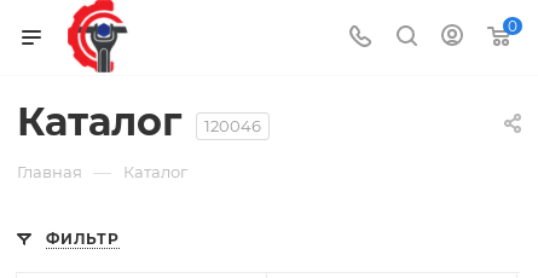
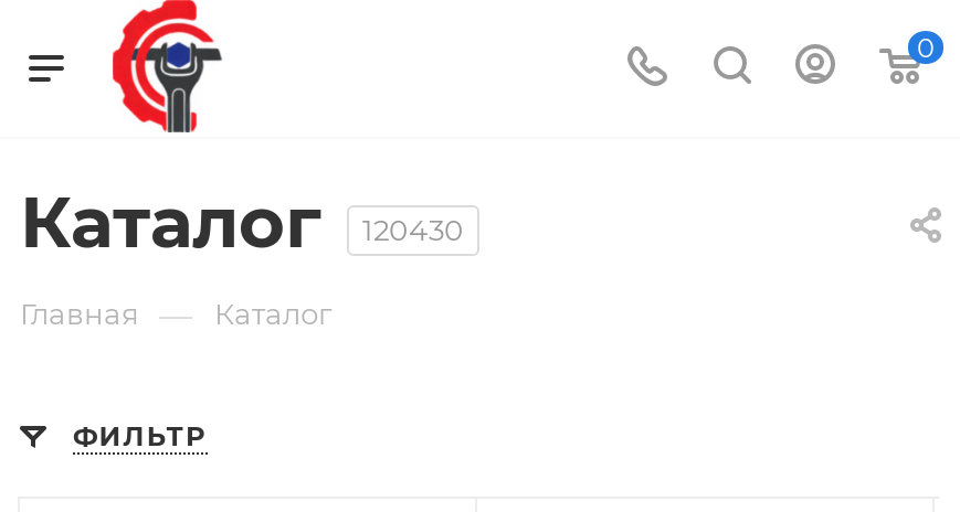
[17,98,261,145] Каталог 120046 -> [20,179,464,265] Каталог 120430

